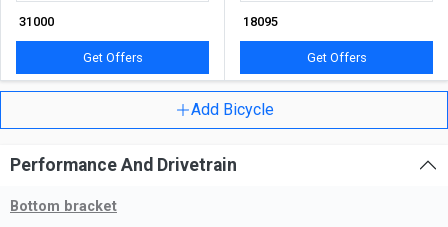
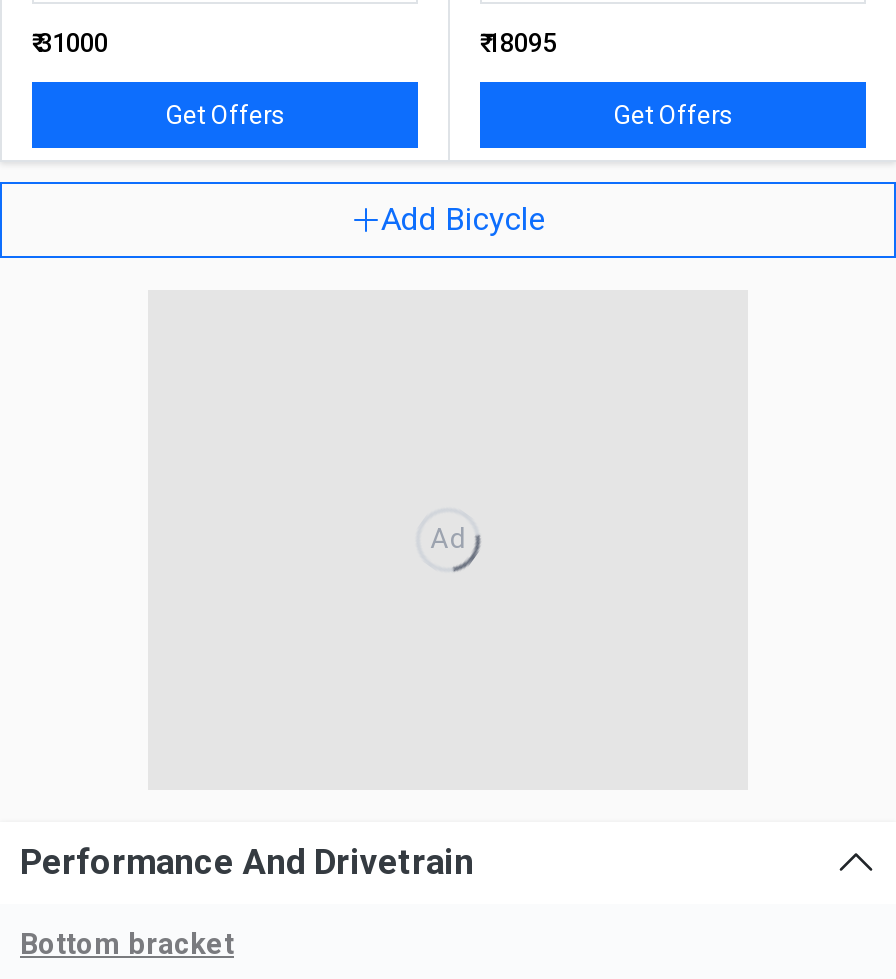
none -> [430,523,466,555] Ad

